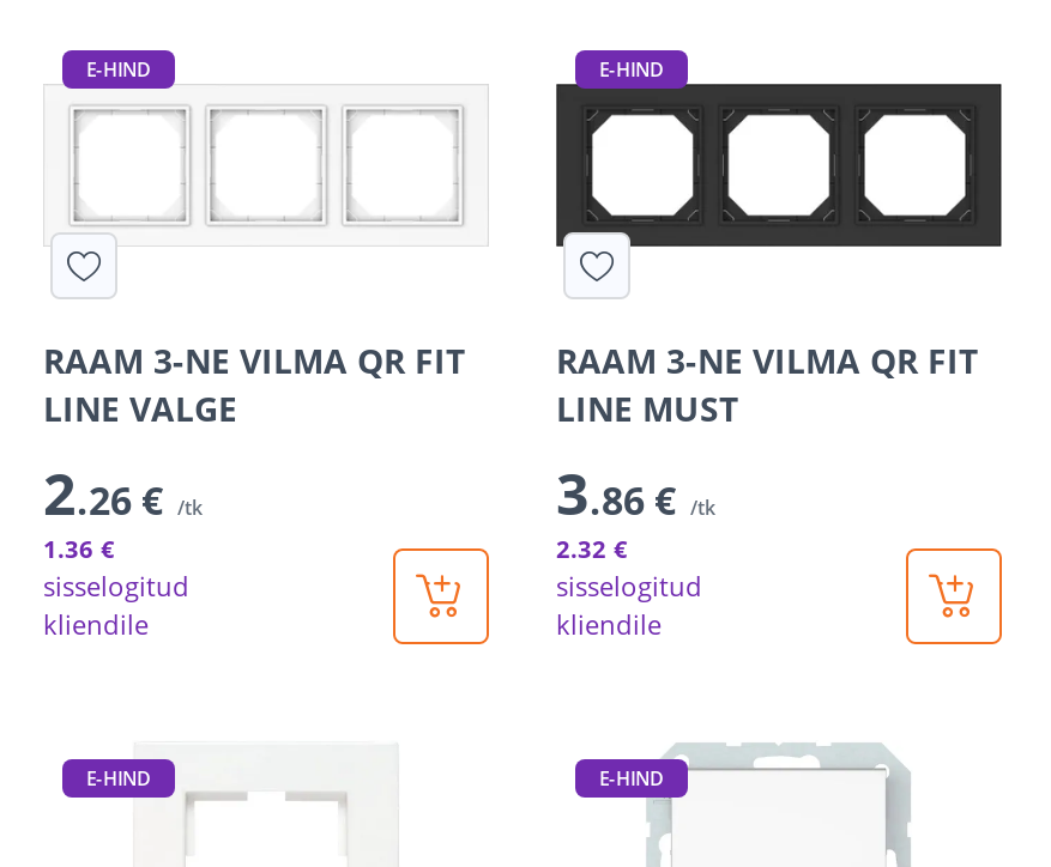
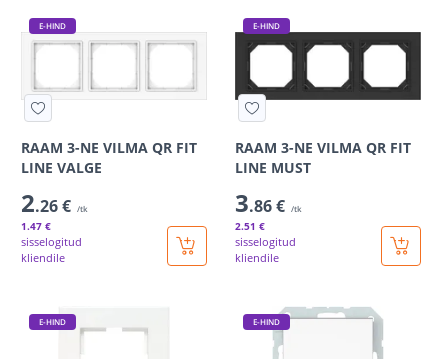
[43,532,115,565] 1.36 € -> [21,219,51,233] 1.47 €
[556,532,628,565] 2.32 € -> [235,219,265,233] 2.51 €

